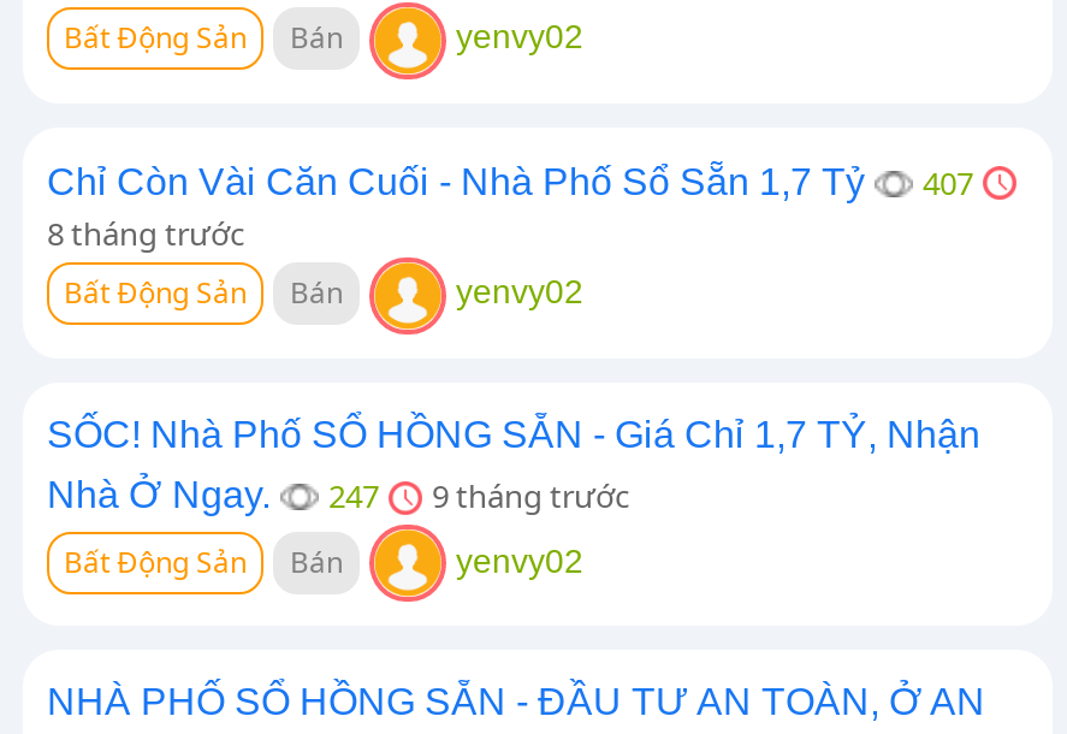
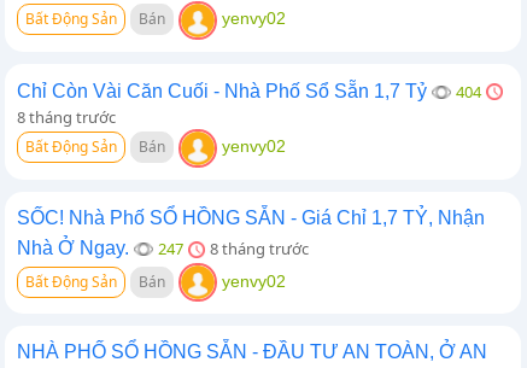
[47,161,973,204] Chỉ Còn Vài Căn Cuối - Nhà Phố Sổ Sẵn 1,7 Tỷ 407 -> [17,80,481,102] Chỉ Còn Vài Căn Cuối - Nhà Phố Sổ Sẵn 1,7 Tỷ 404
[47,474,629,517] Nhà Ở Ngay. 247 9 tháng trước -> [17,237,309,259] Nhà Ở Ngay. 247 8 tháng trước

